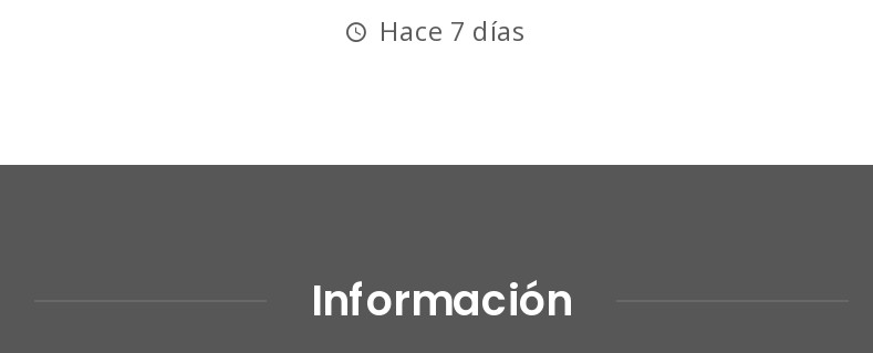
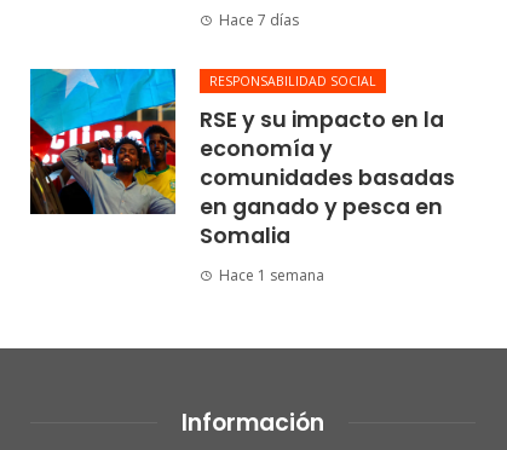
none -> [29,68,455,285] [image] | RESPONSABILIDAD SOCIAL | RSE y su impacto en la | economía y | comunidades basadas | en ganado y pesca en | Somalia | Hace 1 semana

